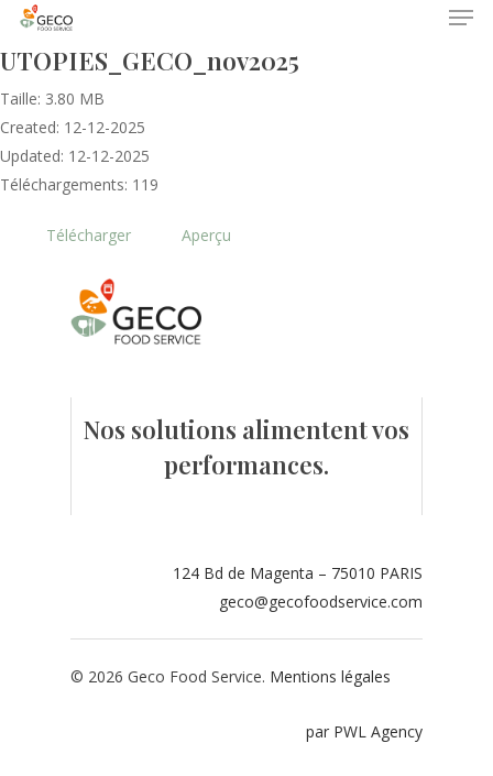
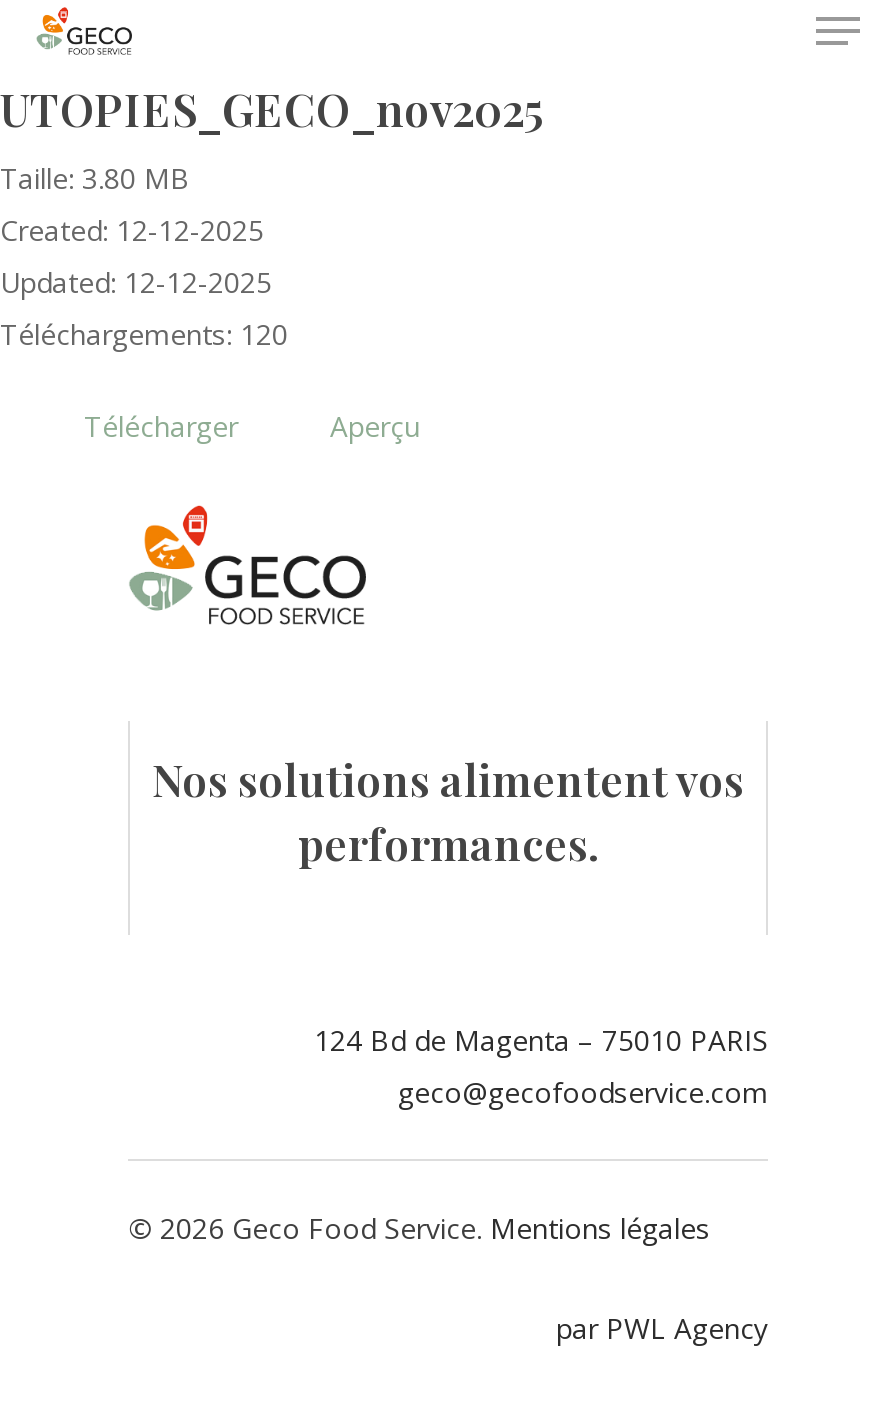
[0,174,158,195] Téléchargements: 119 -> [0,315,288,353] Téléchargements: 120

